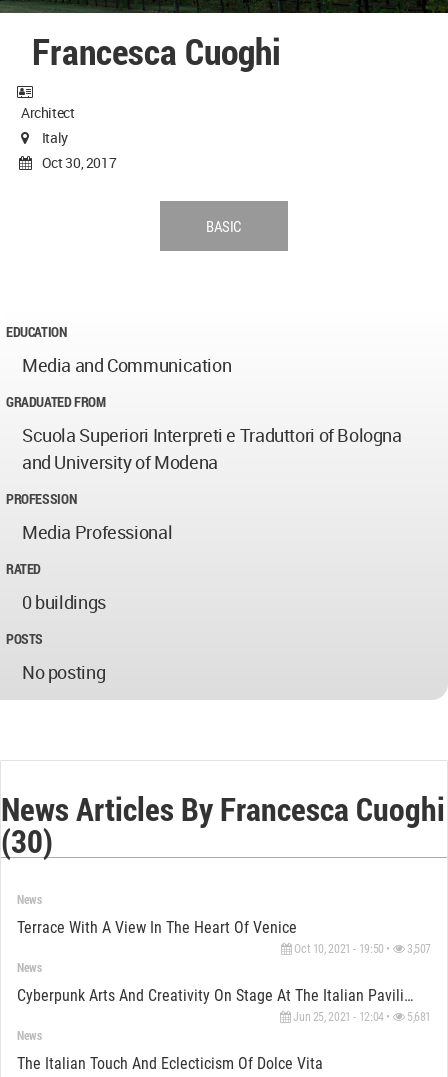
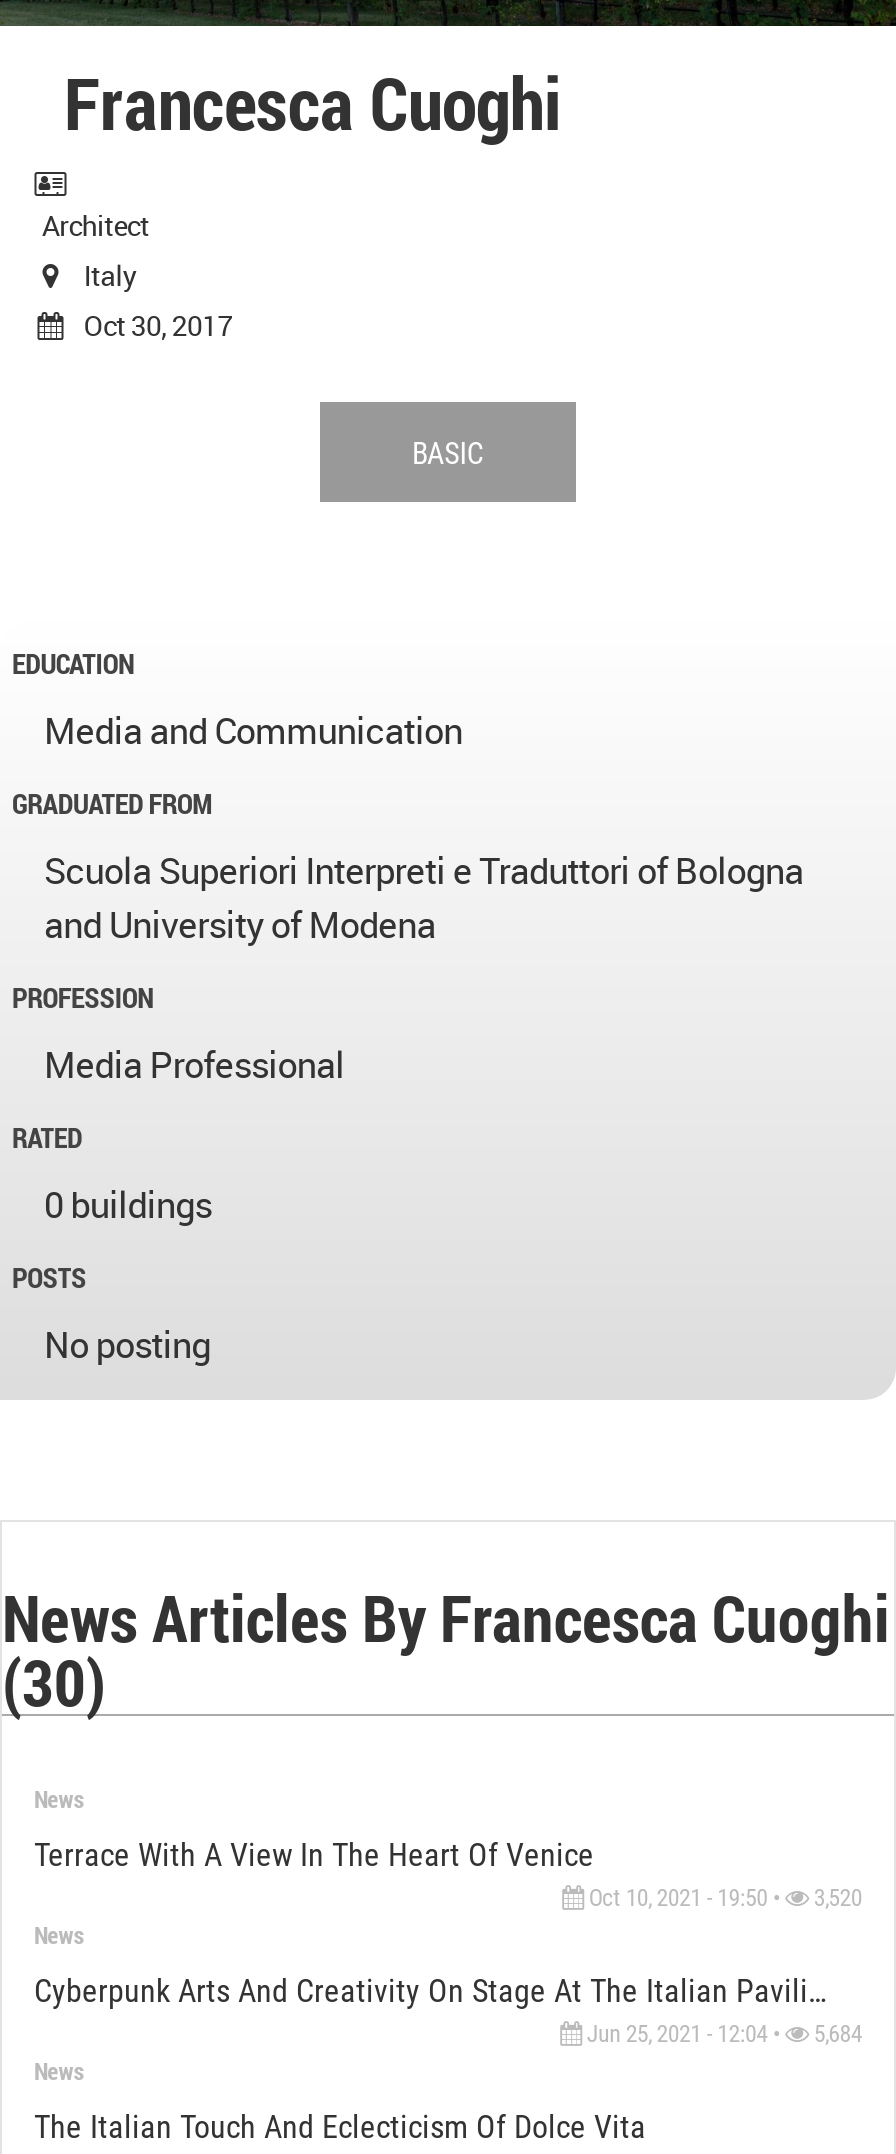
[292,942,431,956] Oct 10, 2021 - 19:50 • 3,507 -> [583,1885,862,1913] Oct 10, 2021 - 19:50 • 3,520
[291,1010,431,1024] Jun 25, 2021 - 12:04 • 5,681 -> [581,2021,862,2049] Jun 25, 2021 - 12:04 • 5,684

